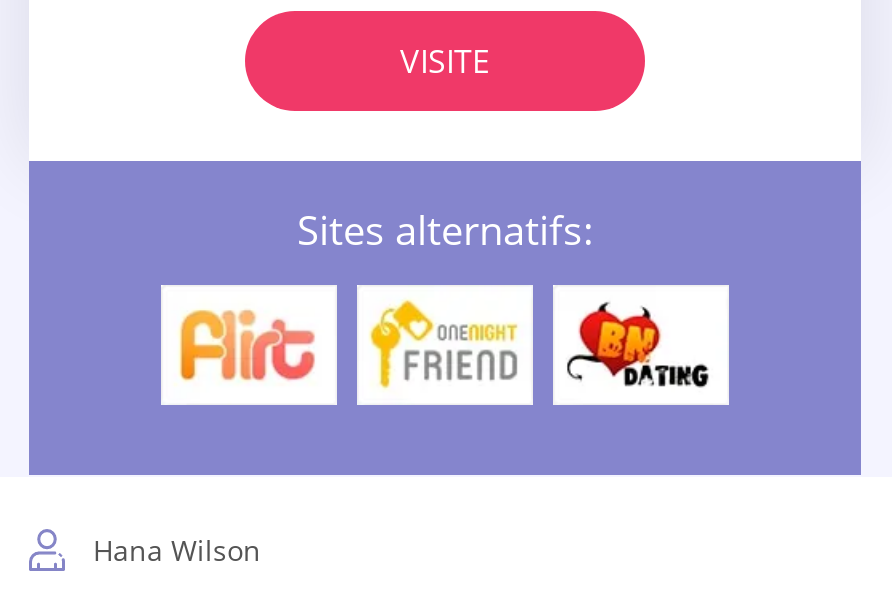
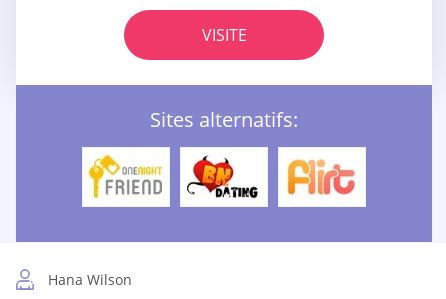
[175,301,321,387] [image] -> [88,154,163,200] [image]
[367,299,519,391] [image] -> [186,155,260,199] [image]
[565,301,711,389] [image] -> [285,156,356,198] [image]

